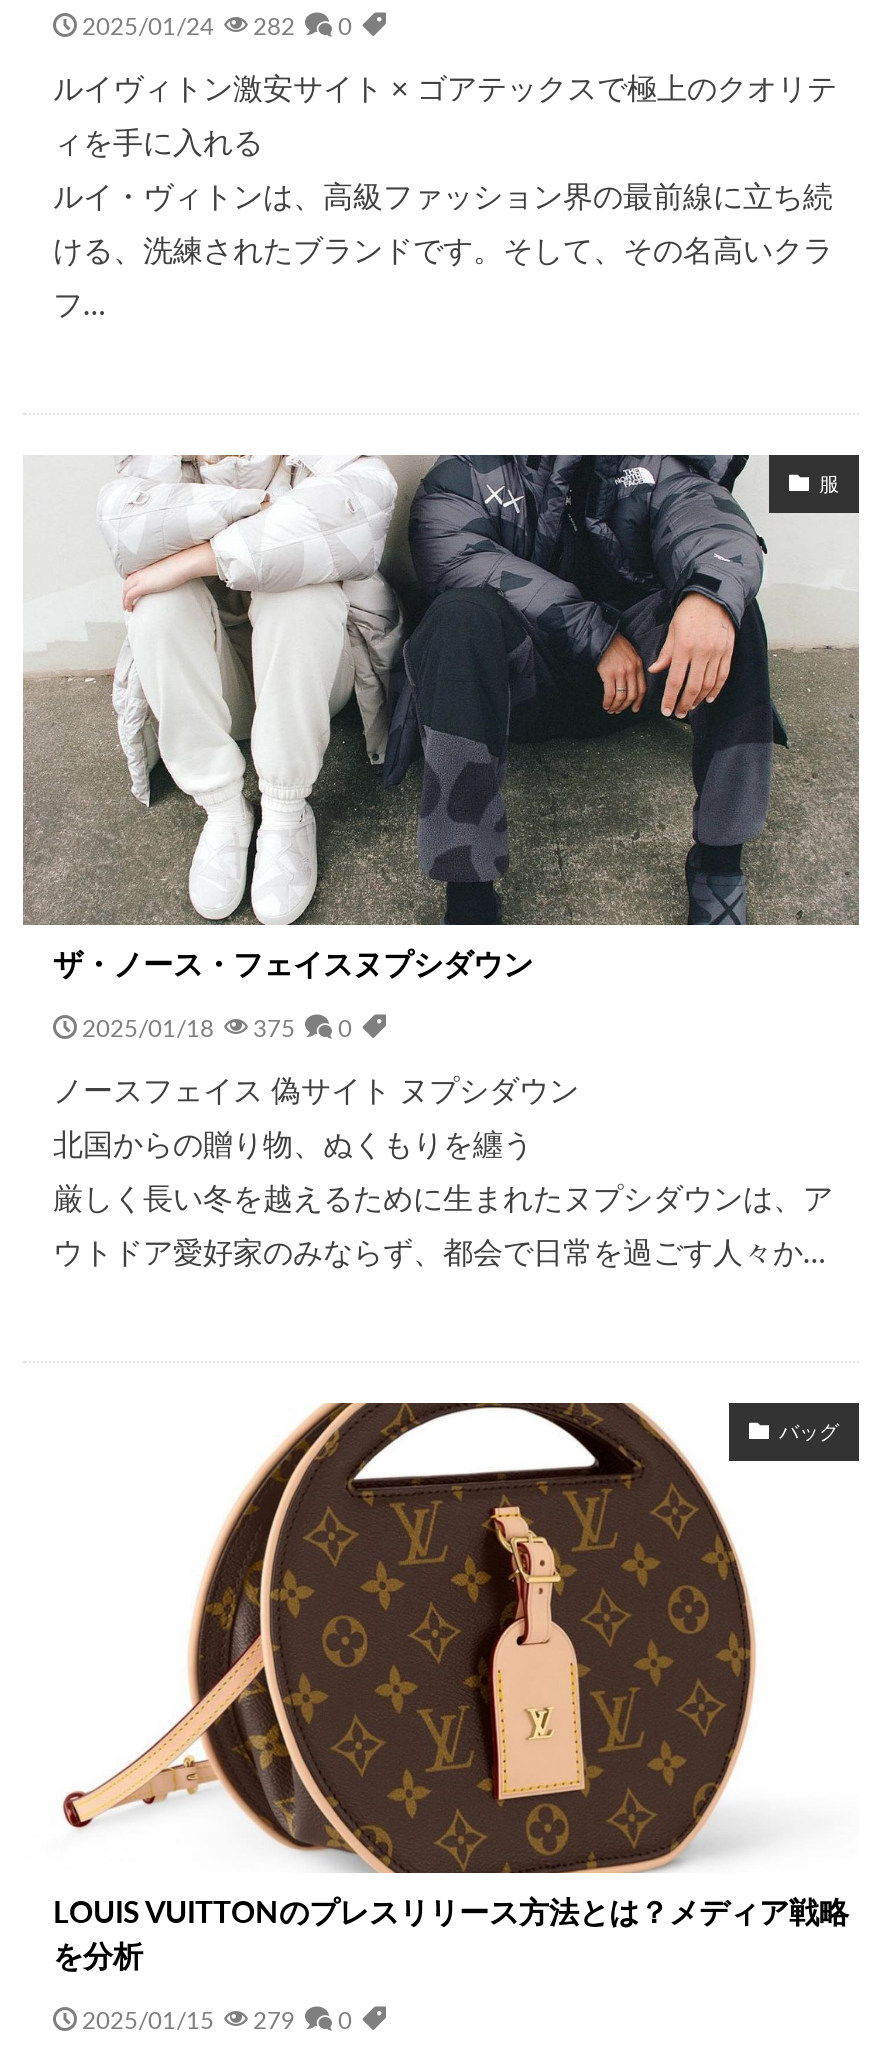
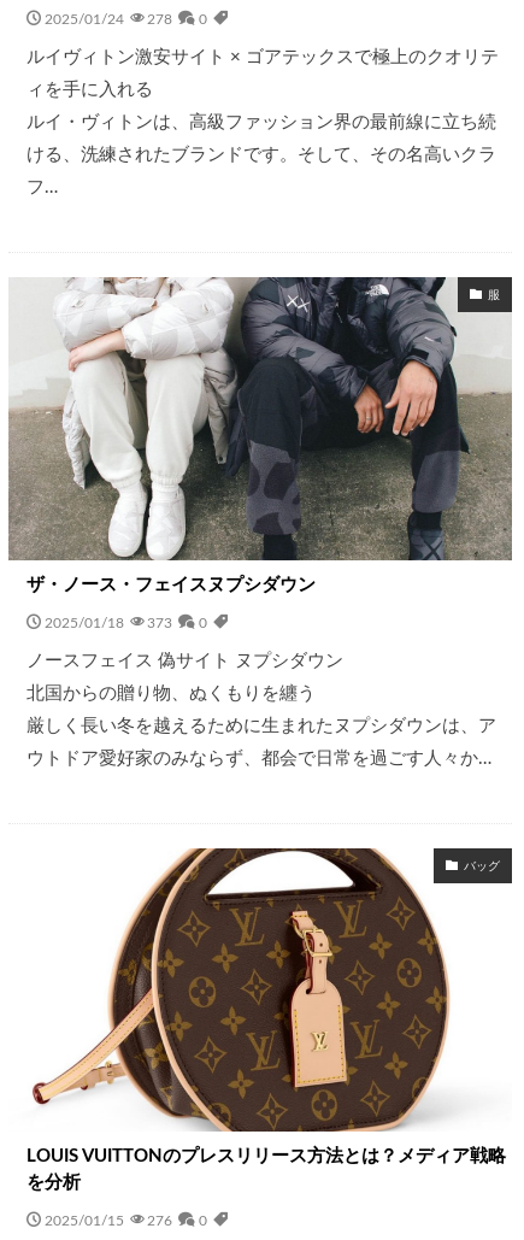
[82,13,352,37] 2025/01/24 282 0 -> [44,11,207,25] 2025/01/24 278 0
[82,1015,352,1039] 2025/01/18 375 0 -> [44,615,207,629] 2025/01/18 373 0
[82,2008,352,2032] 2025/01/15 279 0 -> [44,1213,207,1227] 2025/01/15 276 0

